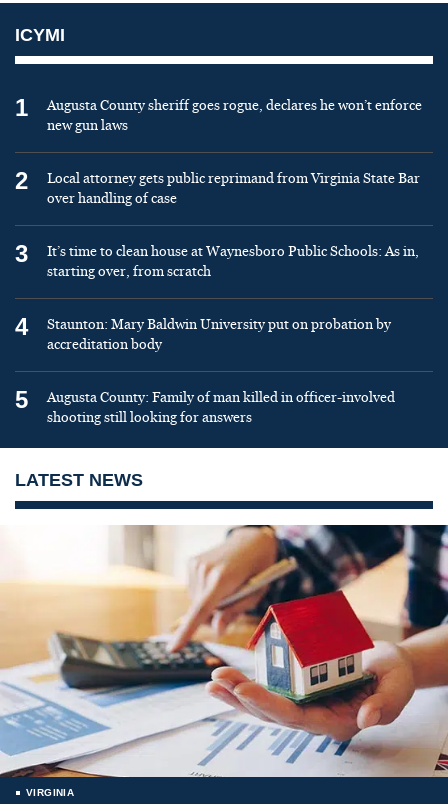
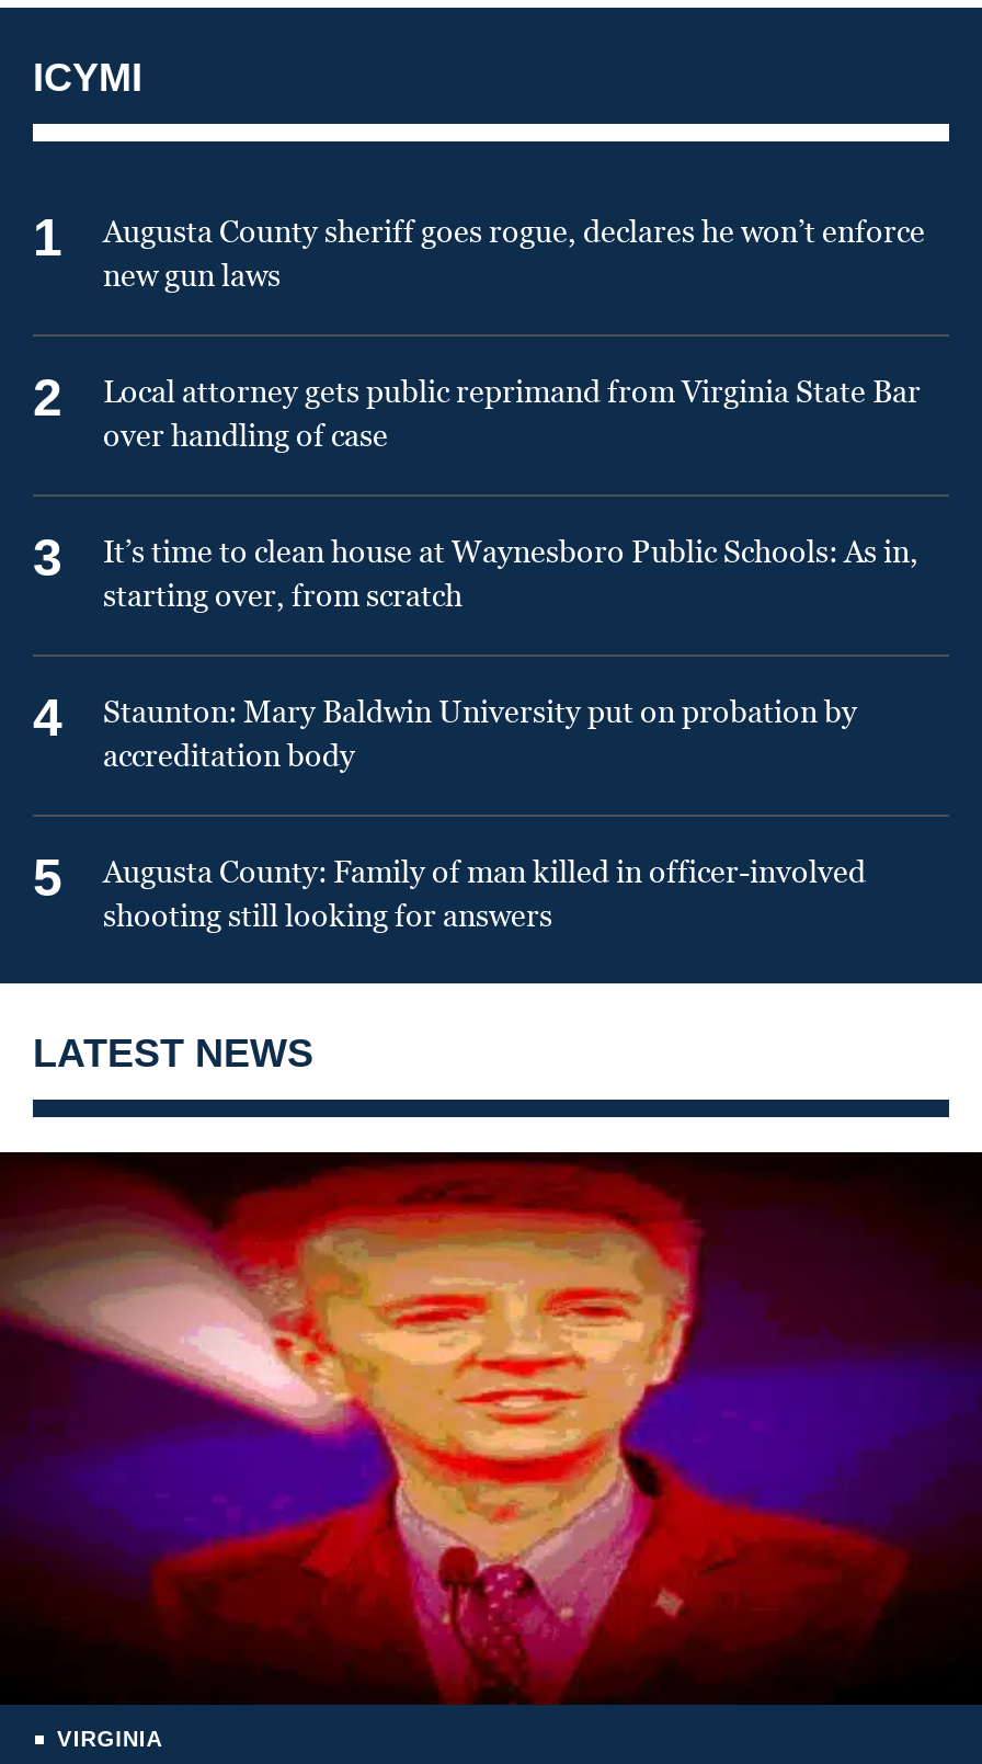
[3,524,445,778] [image] -> [7,1150,975,1707] [image]

